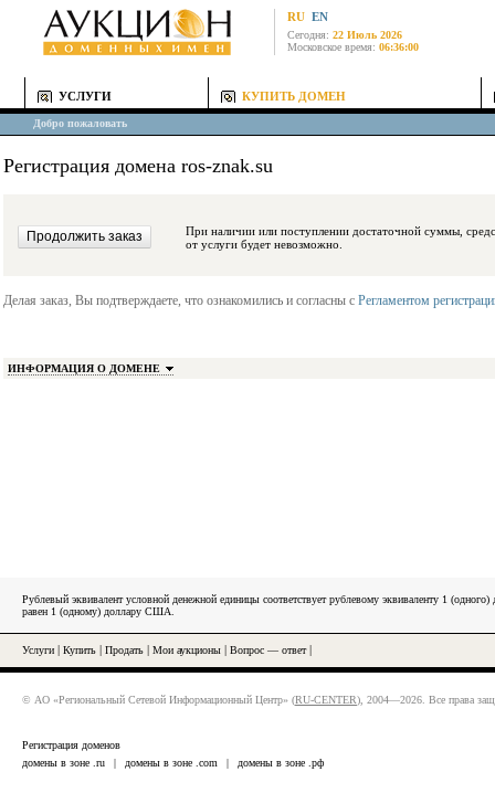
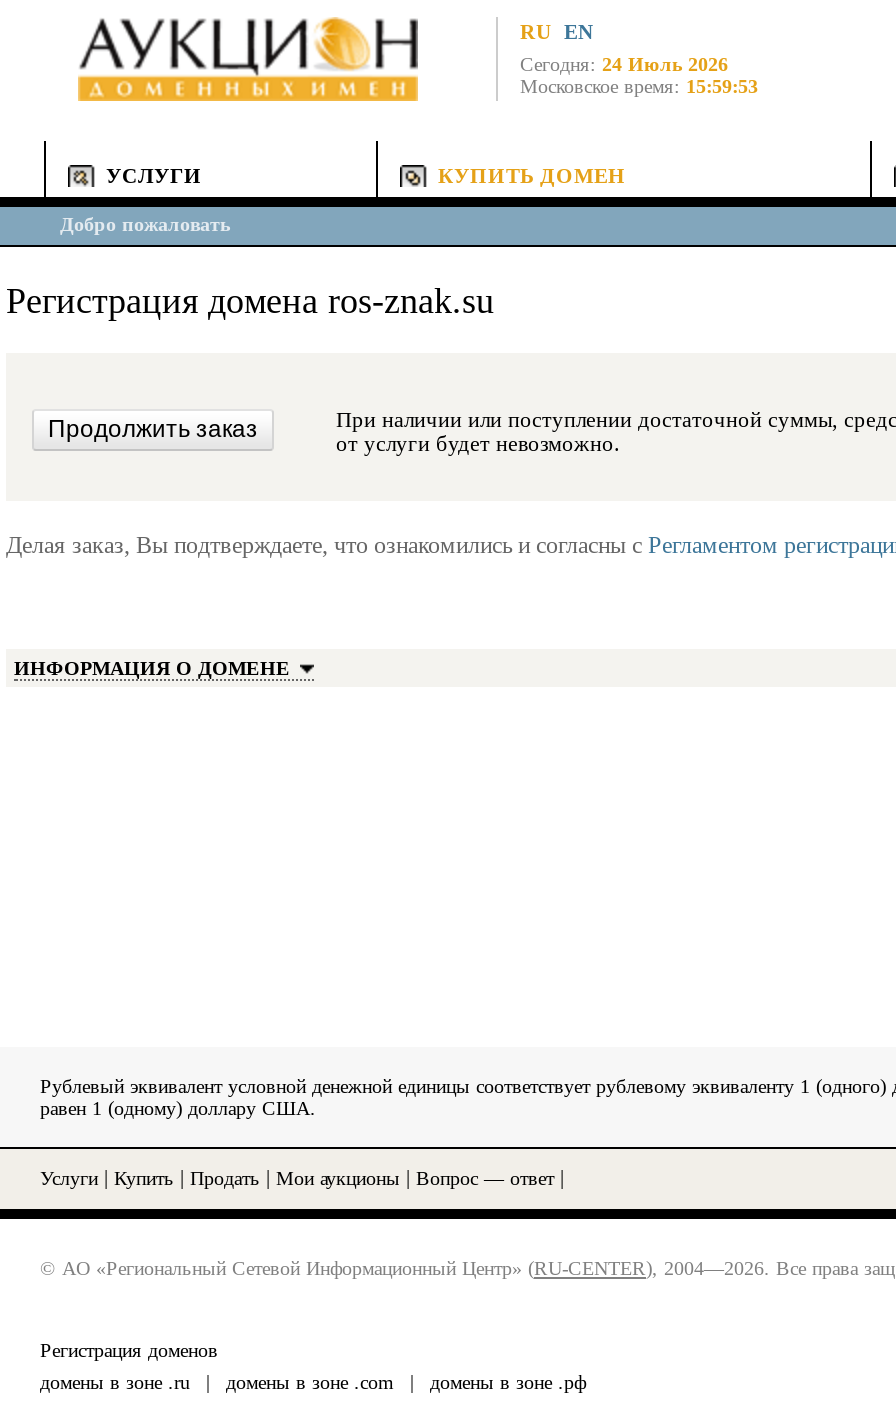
[287,29,402,41] Сегодня: 22 Июль 2026 -> [520,53,728,75] Сегодня: 24 Июль 2026
[287,41,419,53] Московское время: 06:36:00 -> [520,75,758,97] Московское время: 15:59:53

